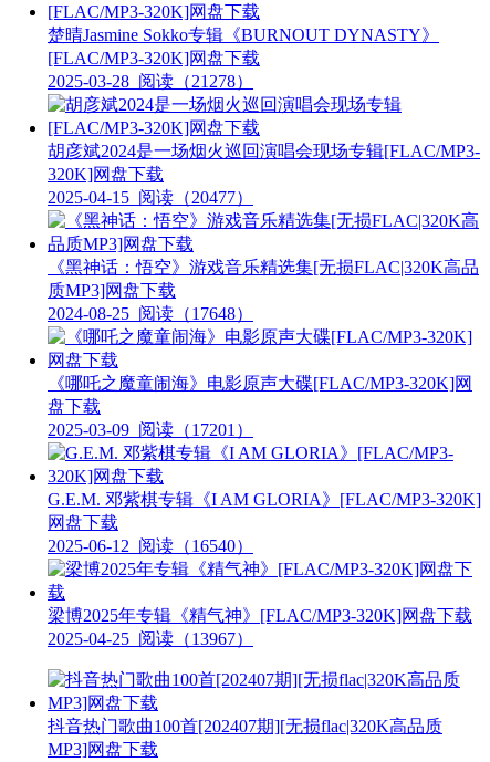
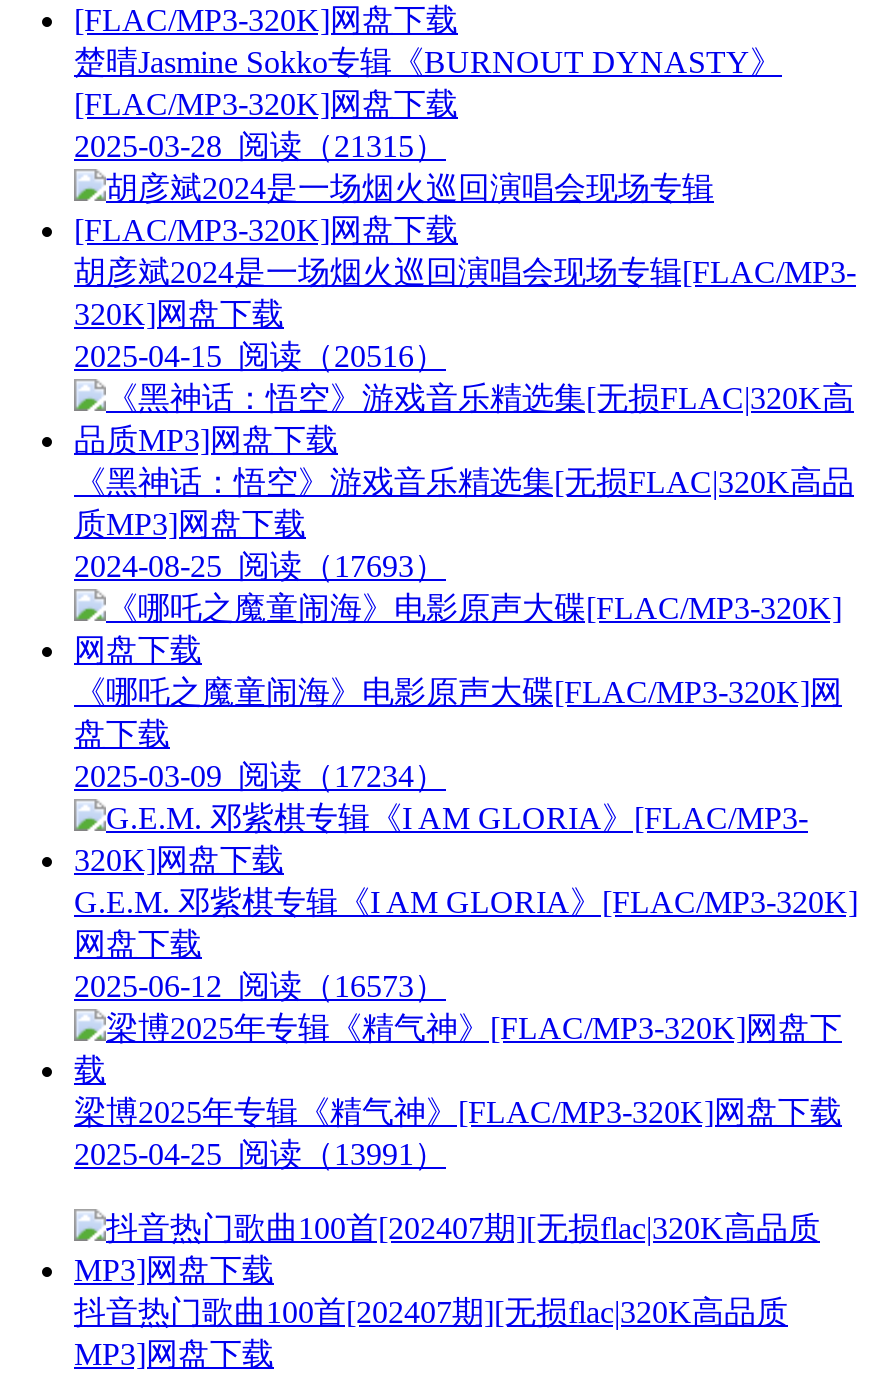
[48,72,253,90] 2025-03-28 阅读（21278） -> [74,129,446,163] 2025-03-28 阅读（21315）
[48,188,253,207] 2025-04-15 阅读（20477） -> [74,339,446,373] 2025-04-15 阅读（20516）
[48,304,253,323] 2024-08-25 阅读（17648） -> [74,549,446,583] 2024-08-25 阅读（17693）
[48,420,253,439] 2025-03-09 阅读（17201） -> [74,759,446,793] 2025-03-09 阅读（17234）
[48,536,253,555] 2025-06-12 阅读（16540） -> [74,969,446,1003] 2025-06-12 阅读（16573）
[48,629,253,648] 2025-04-25 阅读（13967） -> [74,1137,446,1171] 2025-04-25 阅读（13991）

